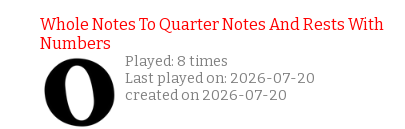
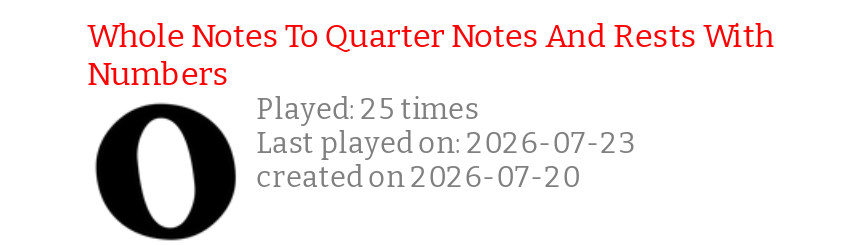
[125,52,228,69] Played: 8 times -> [257,92,479,126] Played: 25 times
[125,69,315,86] Last played on: 2026-07-20 -> [257,126,635,160] Last played on: 2026-07-23

